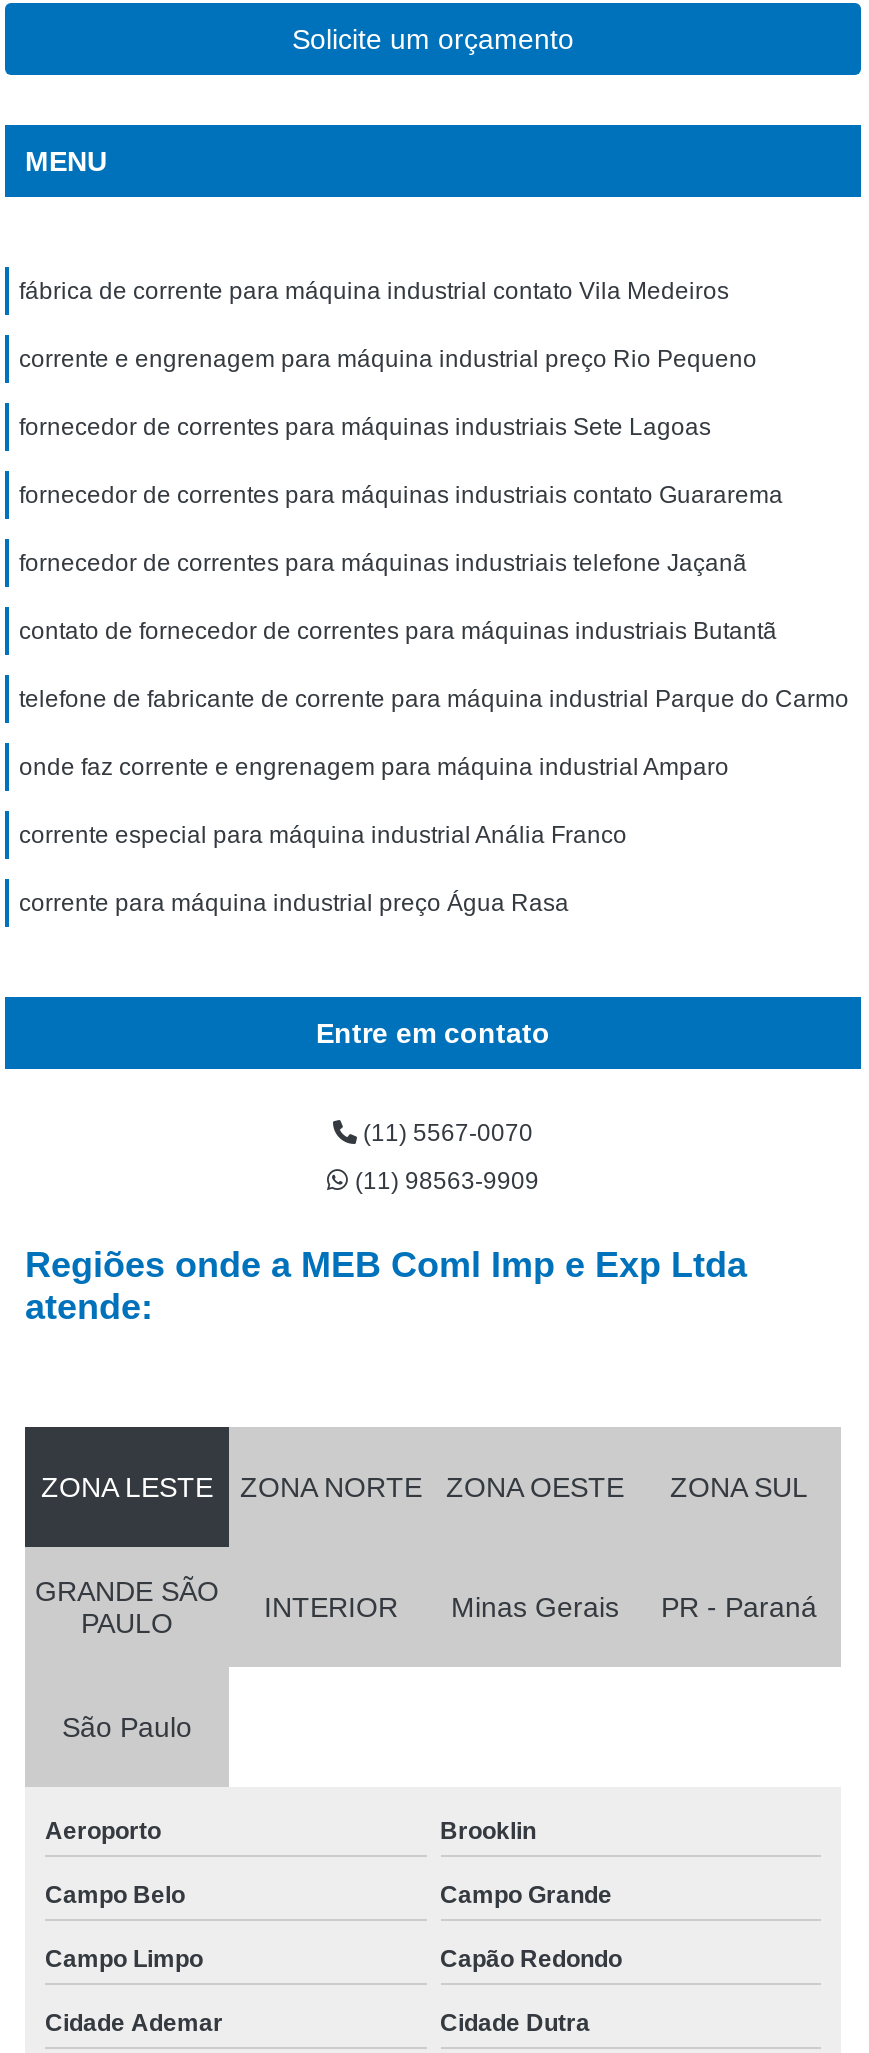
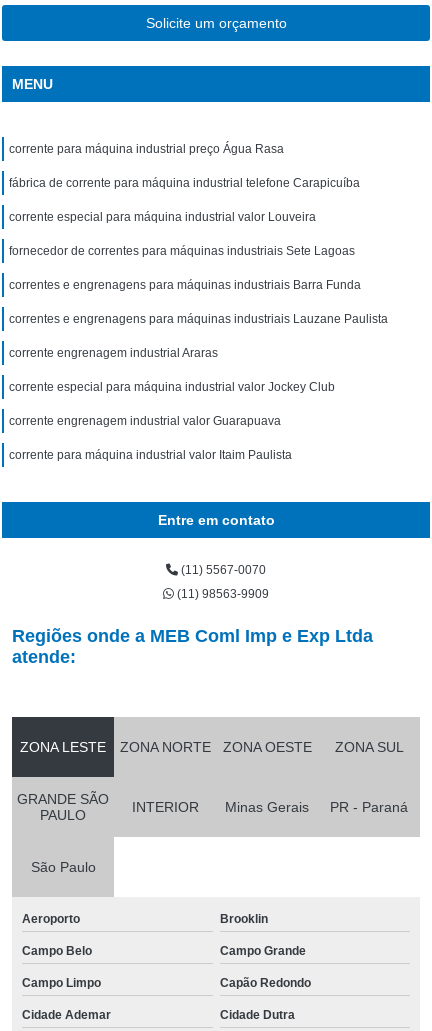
[19,277,849,849] fábrica de corrente para máquina industrial contato Vila Medeiros | corrente e engrenagem para máquina industrial preço Rio Pequeno | fornecedor de correntes para máquinas industriais contato Guararema | fornecedor de correntes para máquinas industriais telefone Jaçanã | contato de fornecedor de correntes para máquinas industriais Butantã | telefone de fabricante de corrente para máquina industrial Parque do Carmo | onde faz corrente e engrenagem para máquina industrial Amparo | corrente especial para máquina industrial Anália Franco -> none
moved [19,413,711,441] -> [9,244,355,258]: fornecedor de correntes para máquinas industriais Sete Lagoas
moved [19,889,569,917] -> [9,142,284,156]: corrente para máquina industrial preço Água Rasa
none -> [9,176,388,462] fábrica de corrente para máquina industrial telefone Carapicuíba | corrente especial para máquina industrial valor Louveira | correntes e engrenagens para máquinas industriais Barra Funda | correntes e engrenagens para máquinas industriais Lauzane Paulista | corrente engrenagem industrial Araras | corrente especial para máquina industrial valor Jockey Club | corrente engrenagem industrial valor Guarapuava | corrente para máquina industrial valor Itaim Paulista

